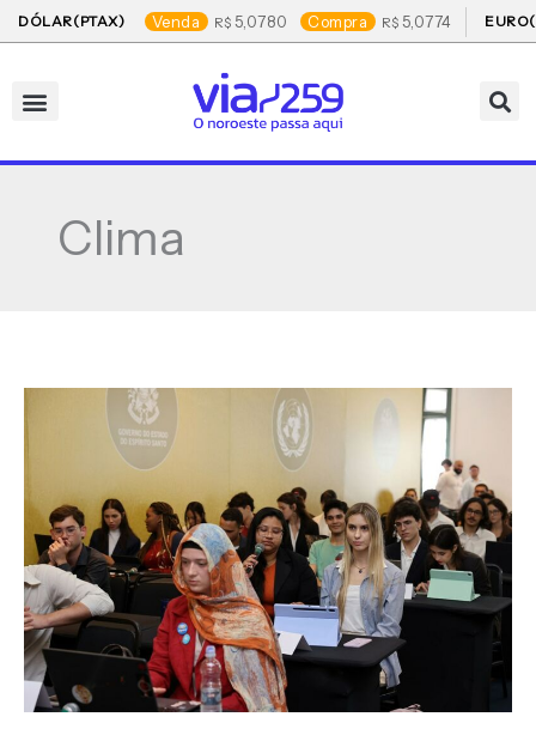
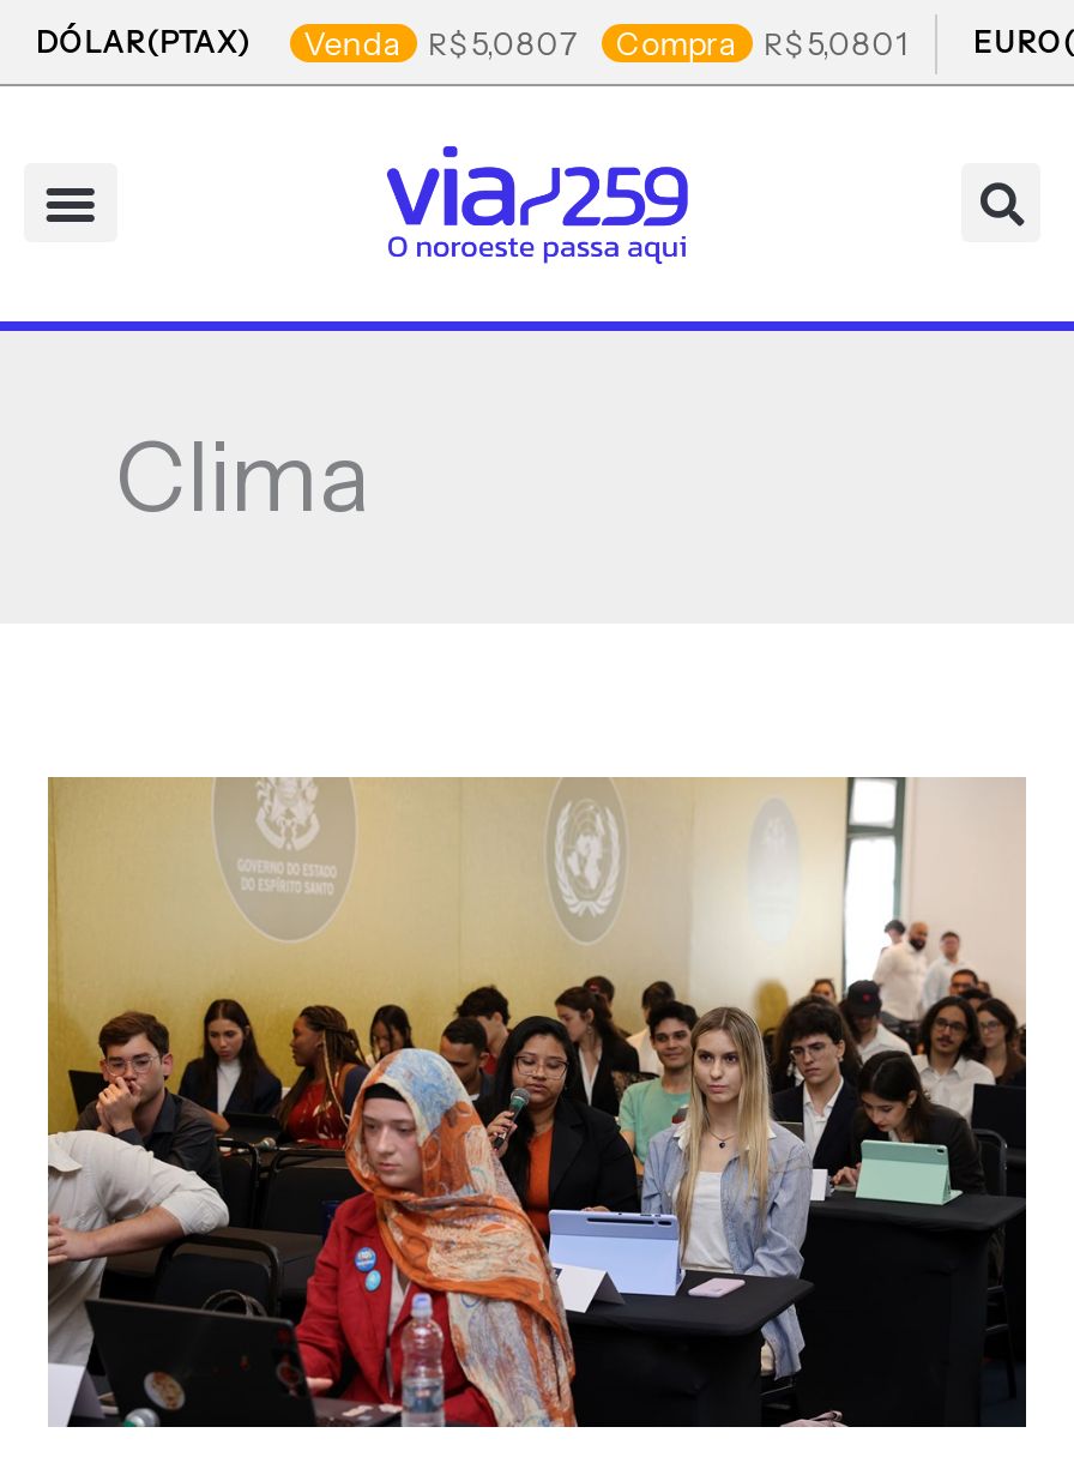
[235,12,288,31] 5,0780 -> [471,24,578,62] 5,0807
[403,12,452,31] 5,0774 -> [807,24,909,62] 5,0801

